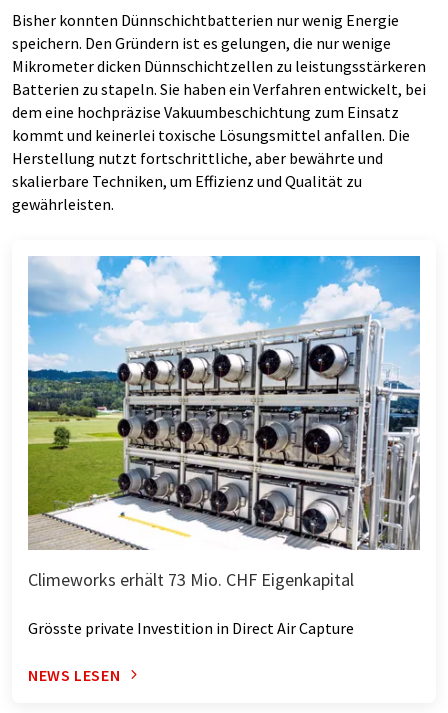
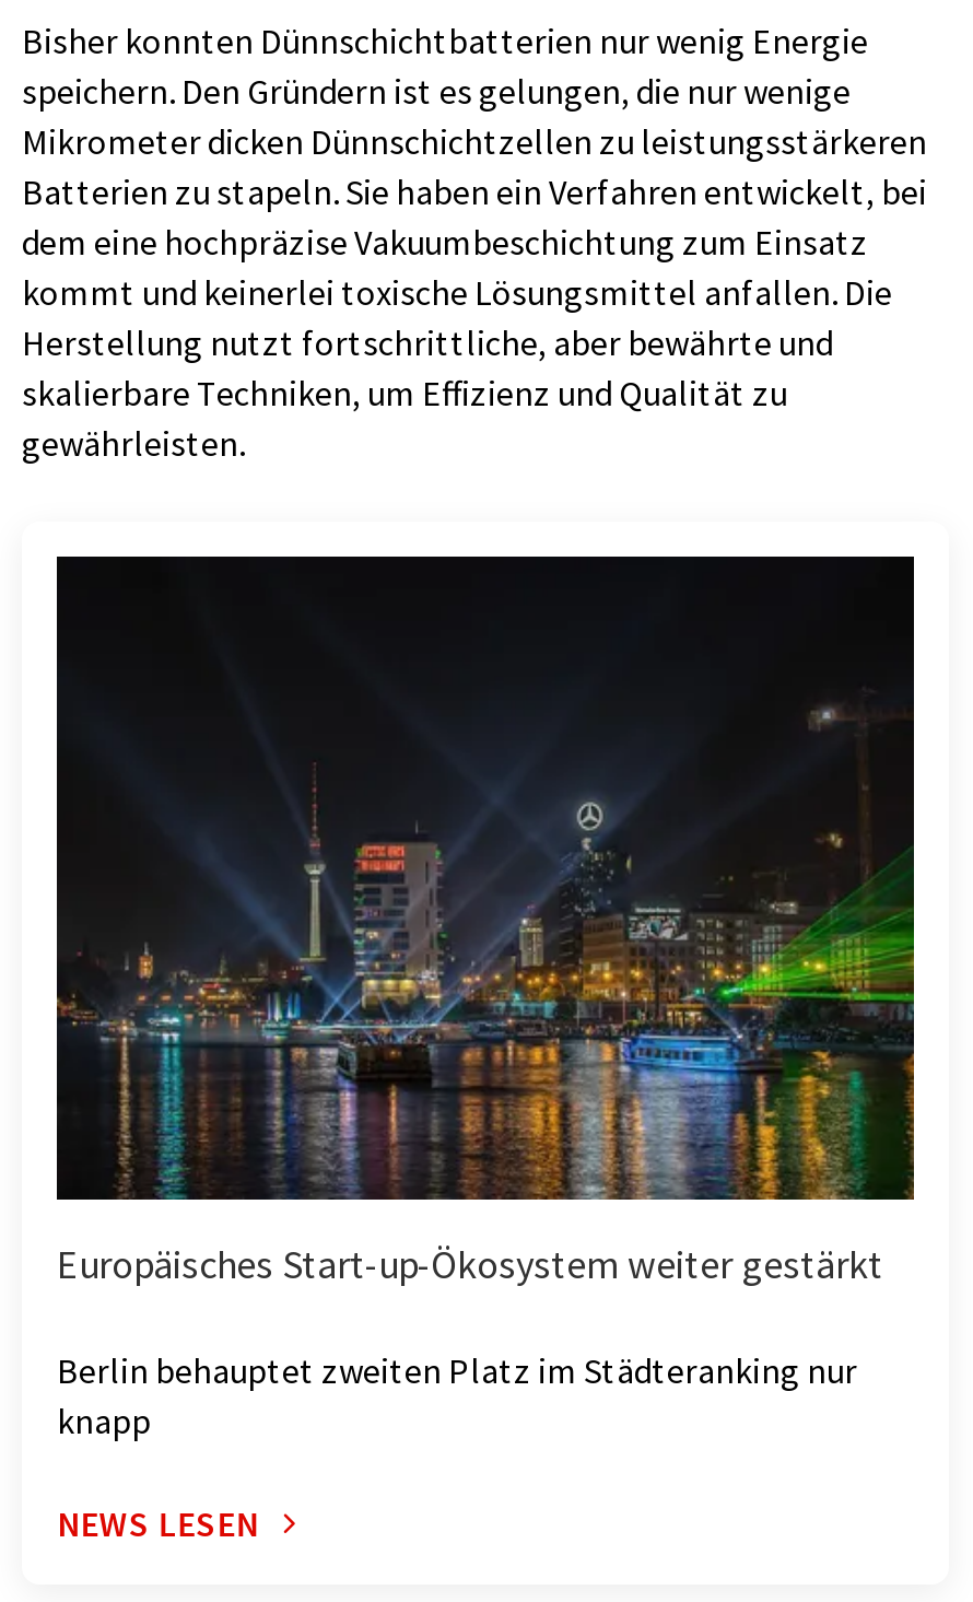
[27,255,421,590] [image] | Climeworks erhält 73 Mio. CHF Eigenkapital -> [55,554,916,1288] [image] | Europäisches Start-up-Ökosystem weiter gestärkt
[28,617,354,637] Grösste private Investition in Direct Air Capture -> [57,1347,857,1441] Berlin behauptet zweiten Platz im Städteranking nur | knapp

